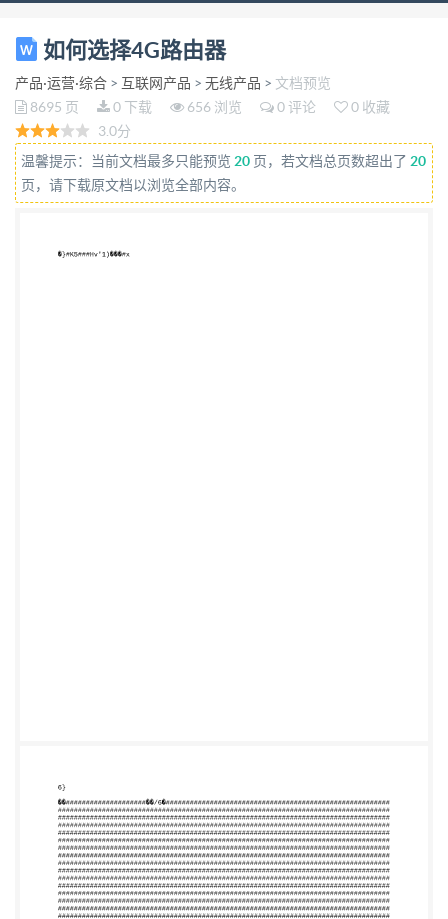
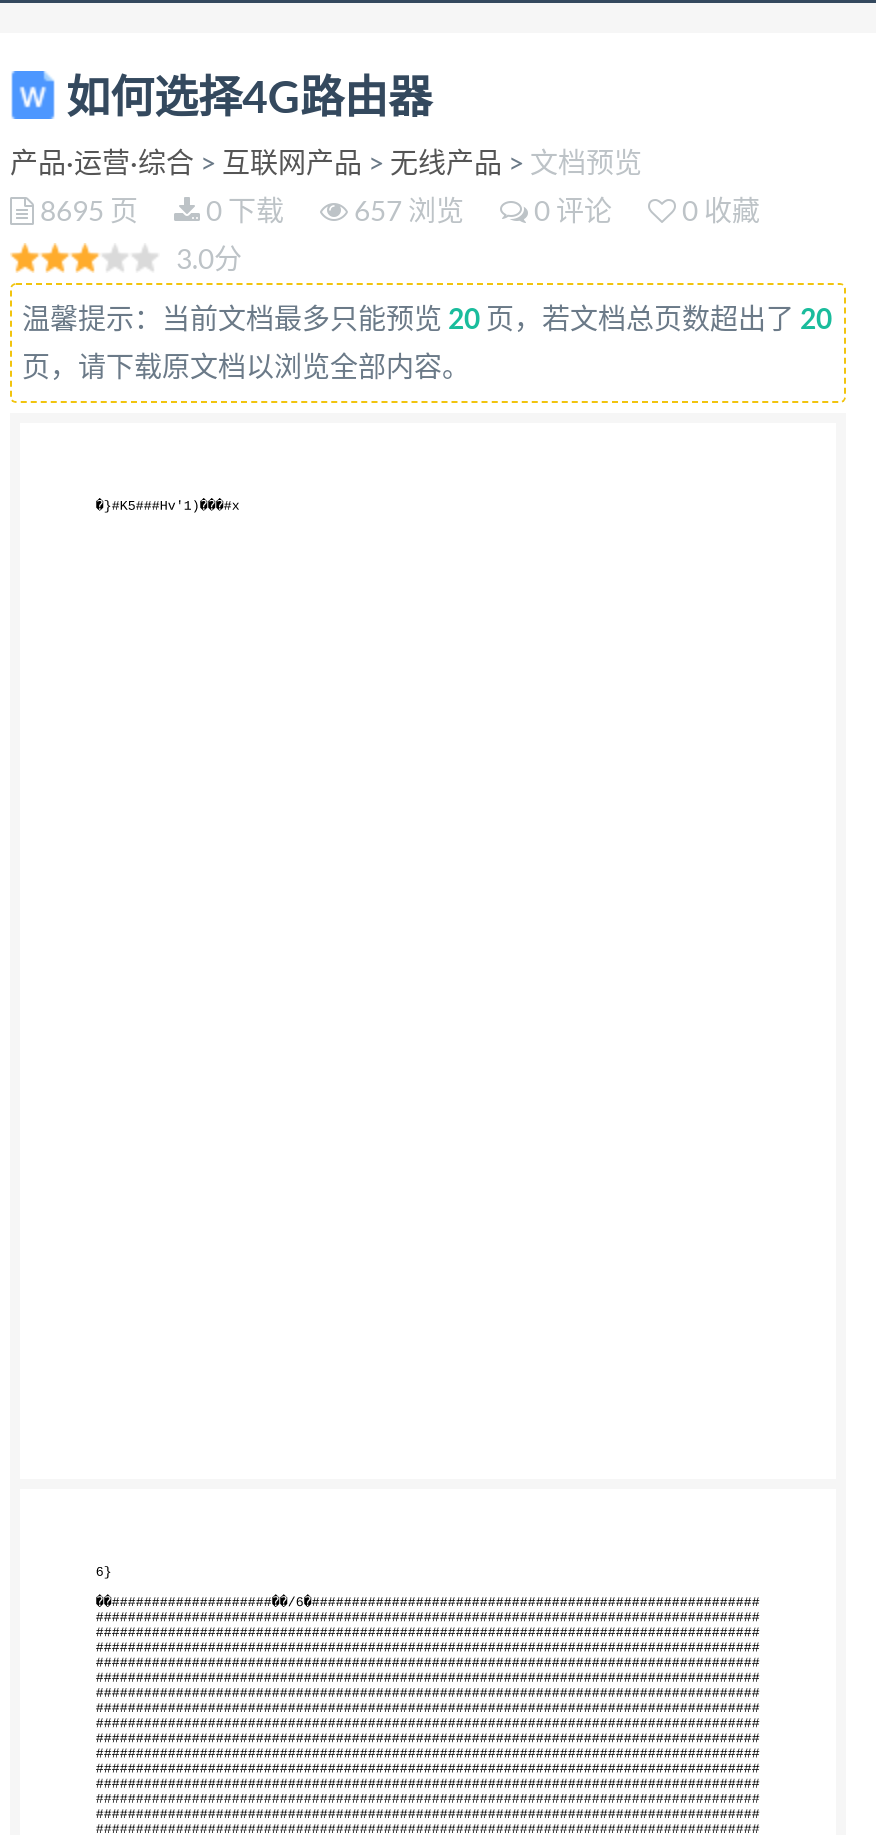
[27,98,390,114] 8695 页 0 下载 656 浏览 0 评论 0 收藏 -> [34,194,760,226] 8695 页 0 下载 657 浏览 0 评论 0 收藏

